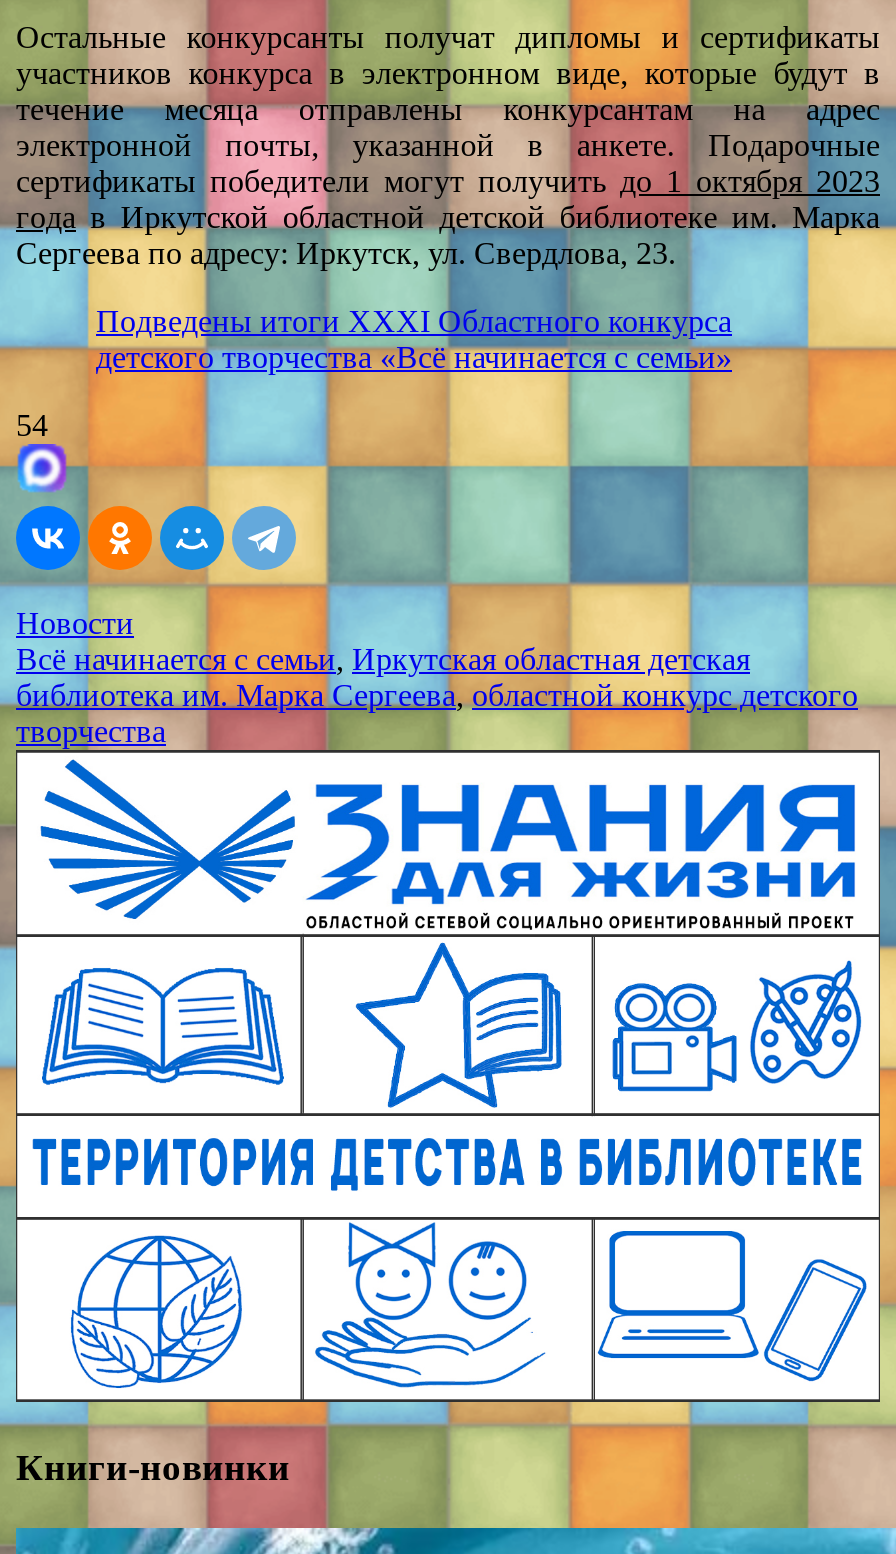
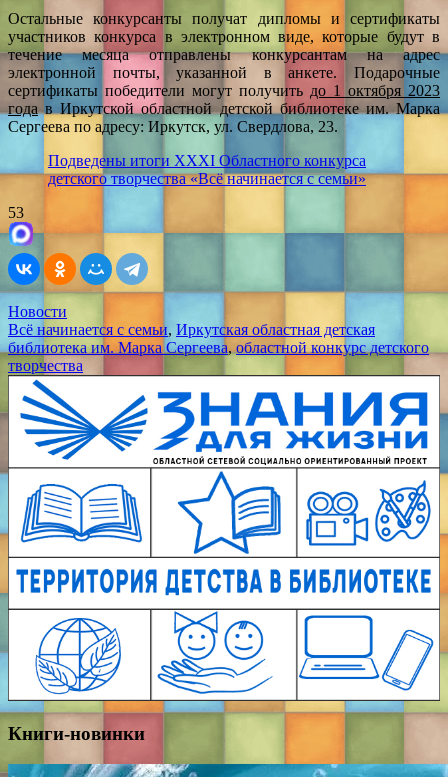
[16,408,48,442] 54 -> [8,204,24,221] 53

